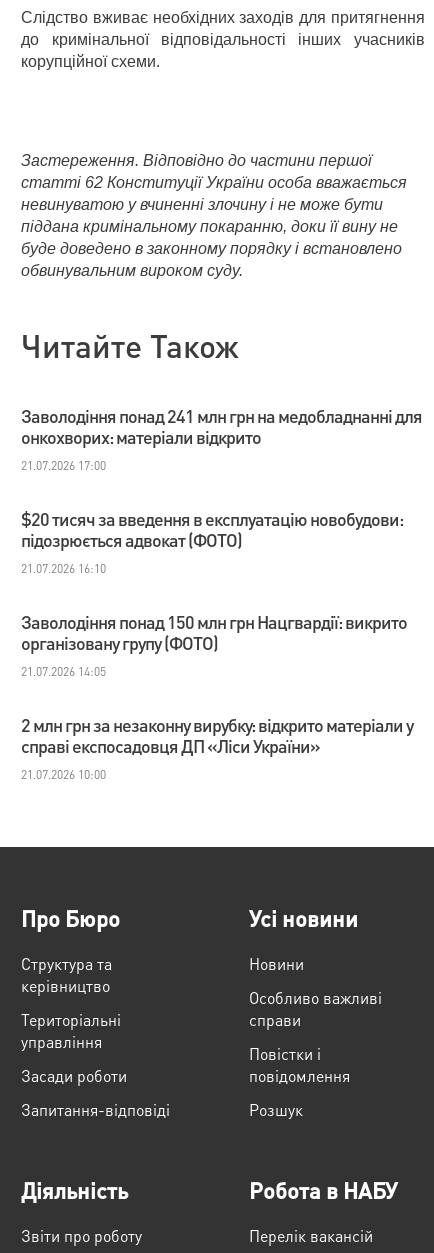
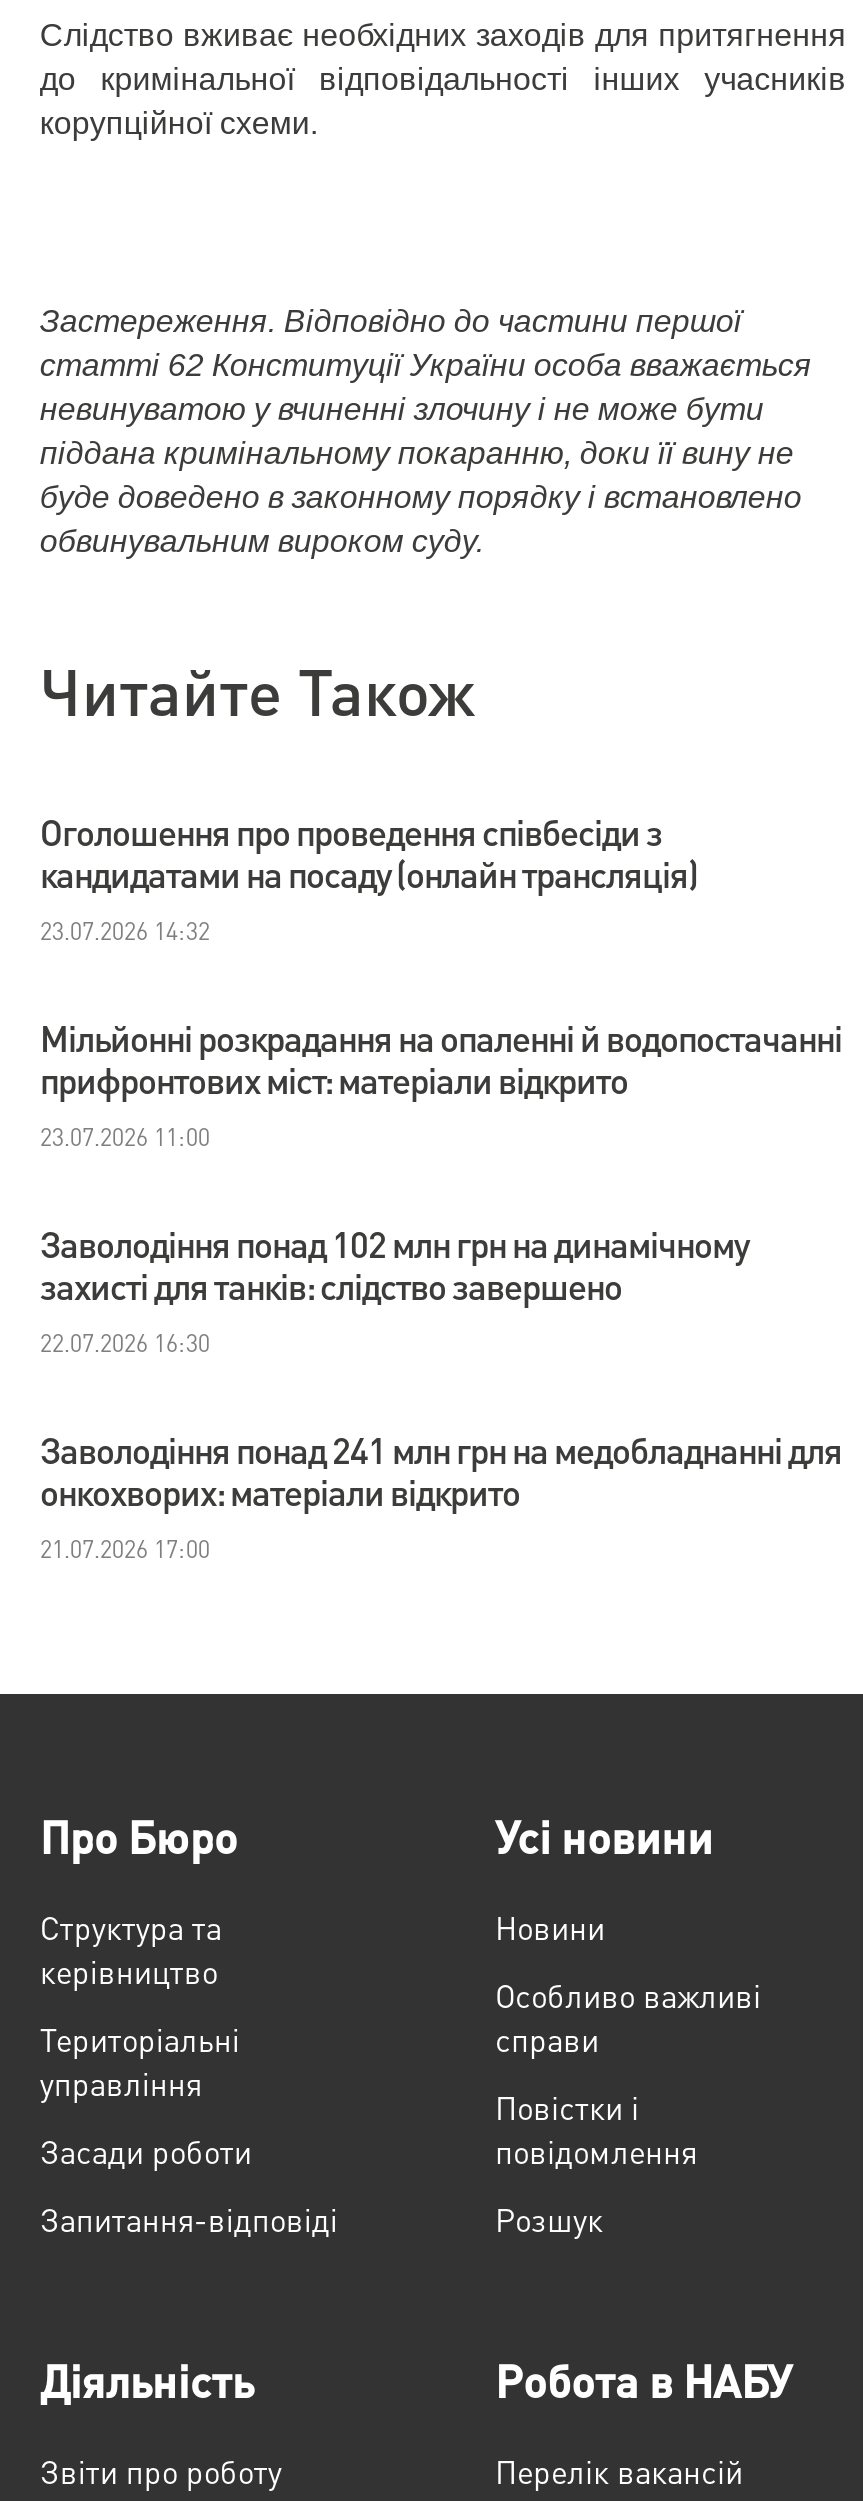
none -> [40,808,842,1358] Оголошення про проведення співбесіди з | кандидатами на посаду (онлайн трансляція) | 23.07.2026 14:32 | Мільйонні розкрадання на опаленні й водопостачанні | прифронтових міст: матеріали відкрито | 23.07.2026 11:00 | Заволодіння понад 102 млн грн на динамічному | захисті для танків: слідство завершено | 22.07.2026 16:30
moved [21,404,422,473] -> [40,1426,842,1564]: Заволодіння понад 241 млн грн на медобладнанні для | онкохворих: матеріали відкрито | 21.07.2026 17:00
[21,507,413,782] $20 тисяч за введення в експлуатацію новобудови: | підозрюється адвокат (ФОТО) | 21.07.2026 16:10 | Заволодіння понад 150 млн грн Нацгвардії: викрито | організовану групу (ФОТО) | 21.07.2026 14:05 | 2 млн грн за незаконну вирубку: відкрито матеріали у | справі експосадовця ДП «Ліси України» | 21.07.2026 10:00 -> none

